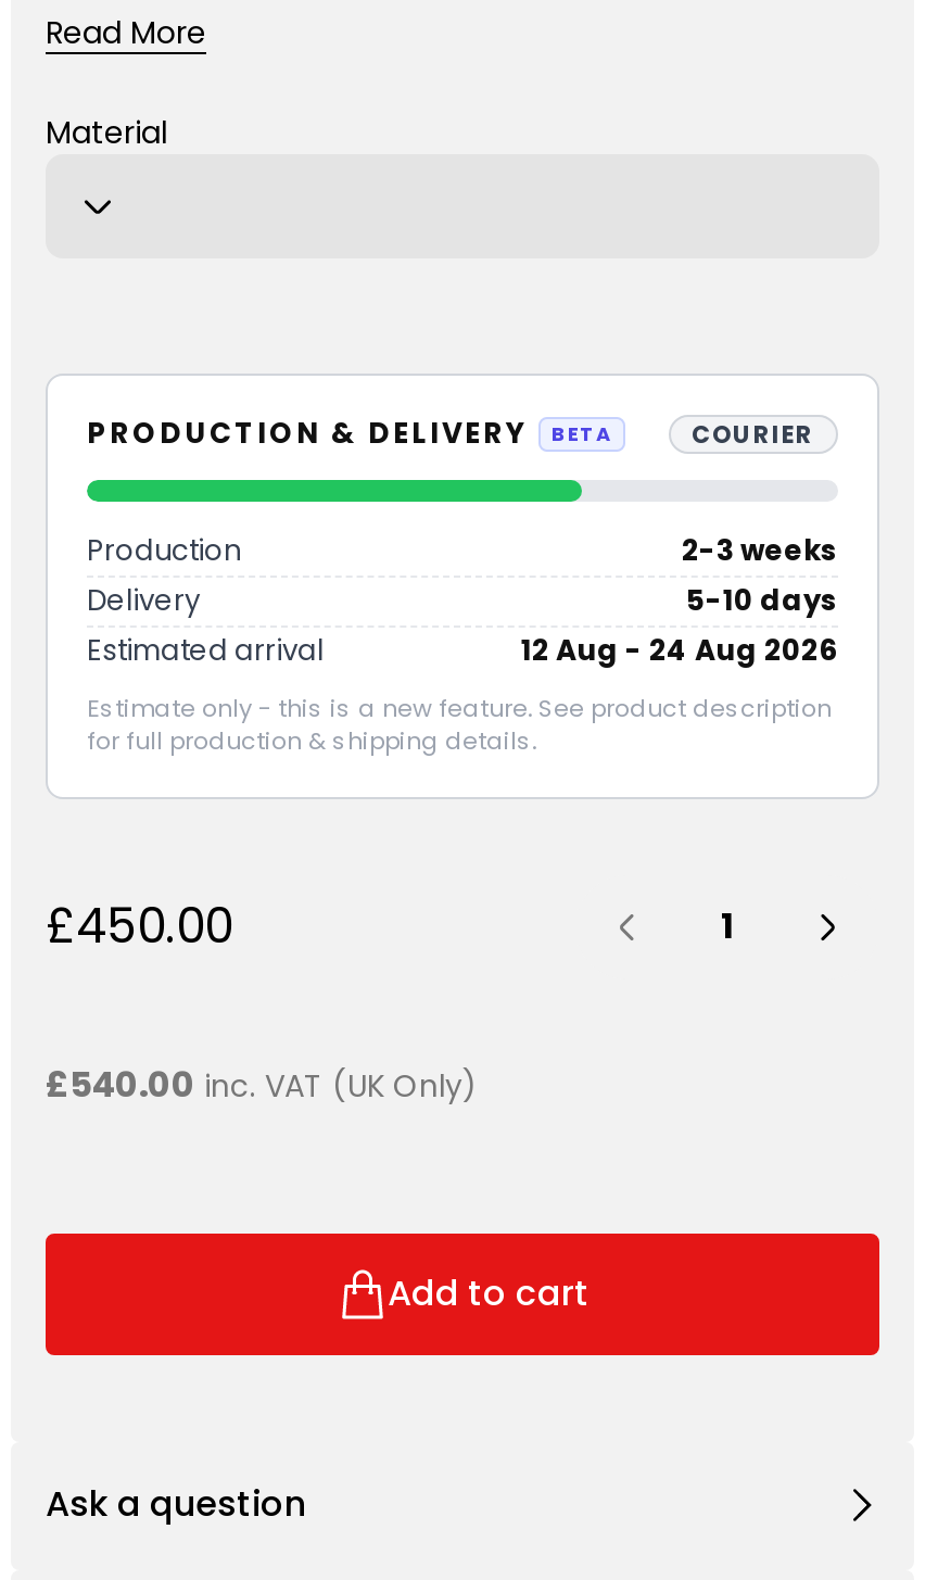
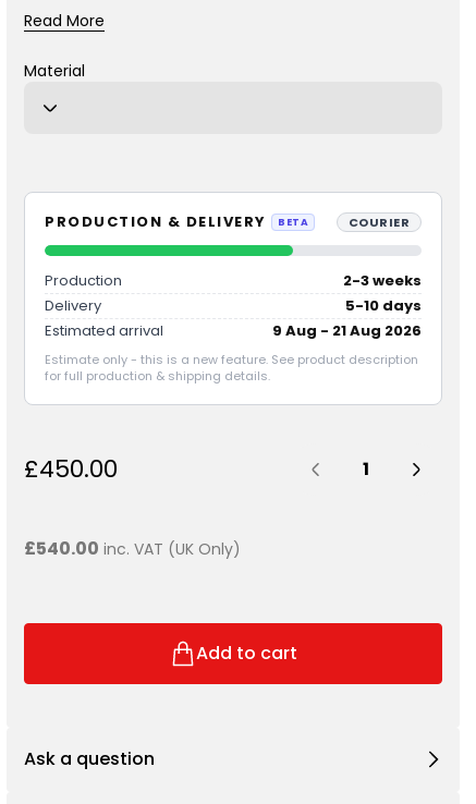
[521,629,838,670] 12 Aug - 24 Aug 2026 -> [272,320,422,341] 9 Aug - 21 Aug 2026

